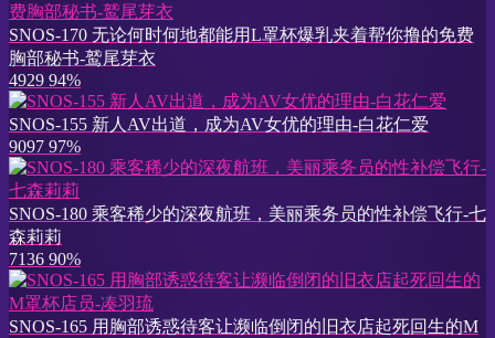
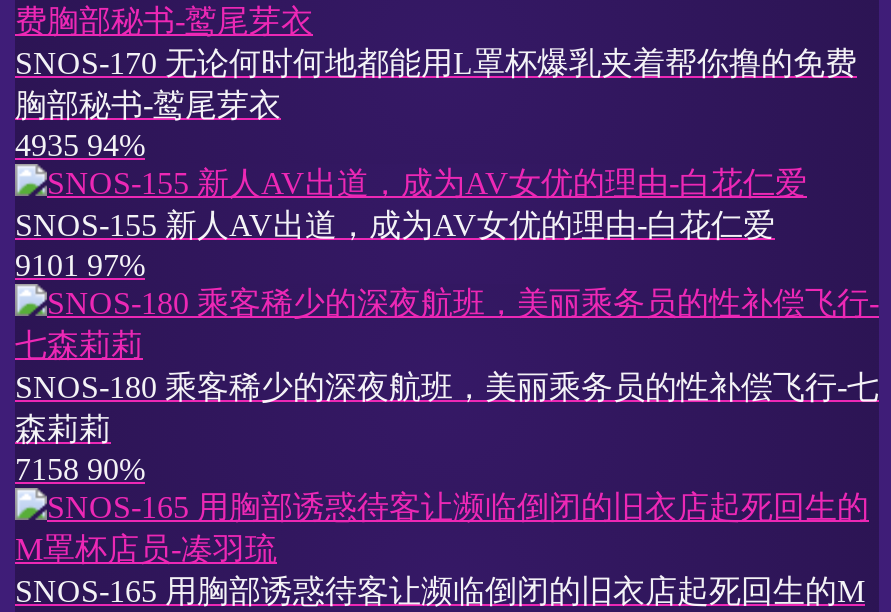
[9,70,81,89] 4929 94% -> [15,127,145,161] 4935 94%
[9,137,81,155] 9097 97% -> [15,247,145,281] 9101 97%
[9,249,81,268] 7136 90% -> [15,451,145,485] 7158 90%

